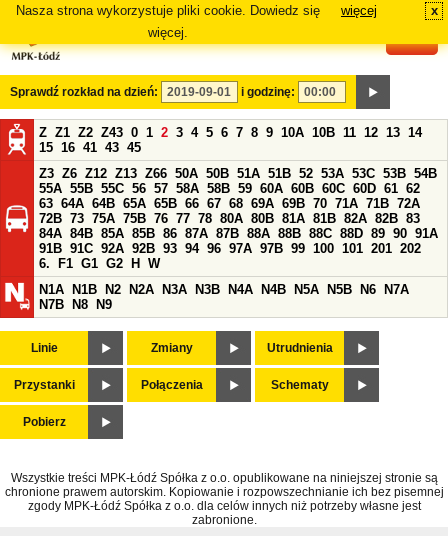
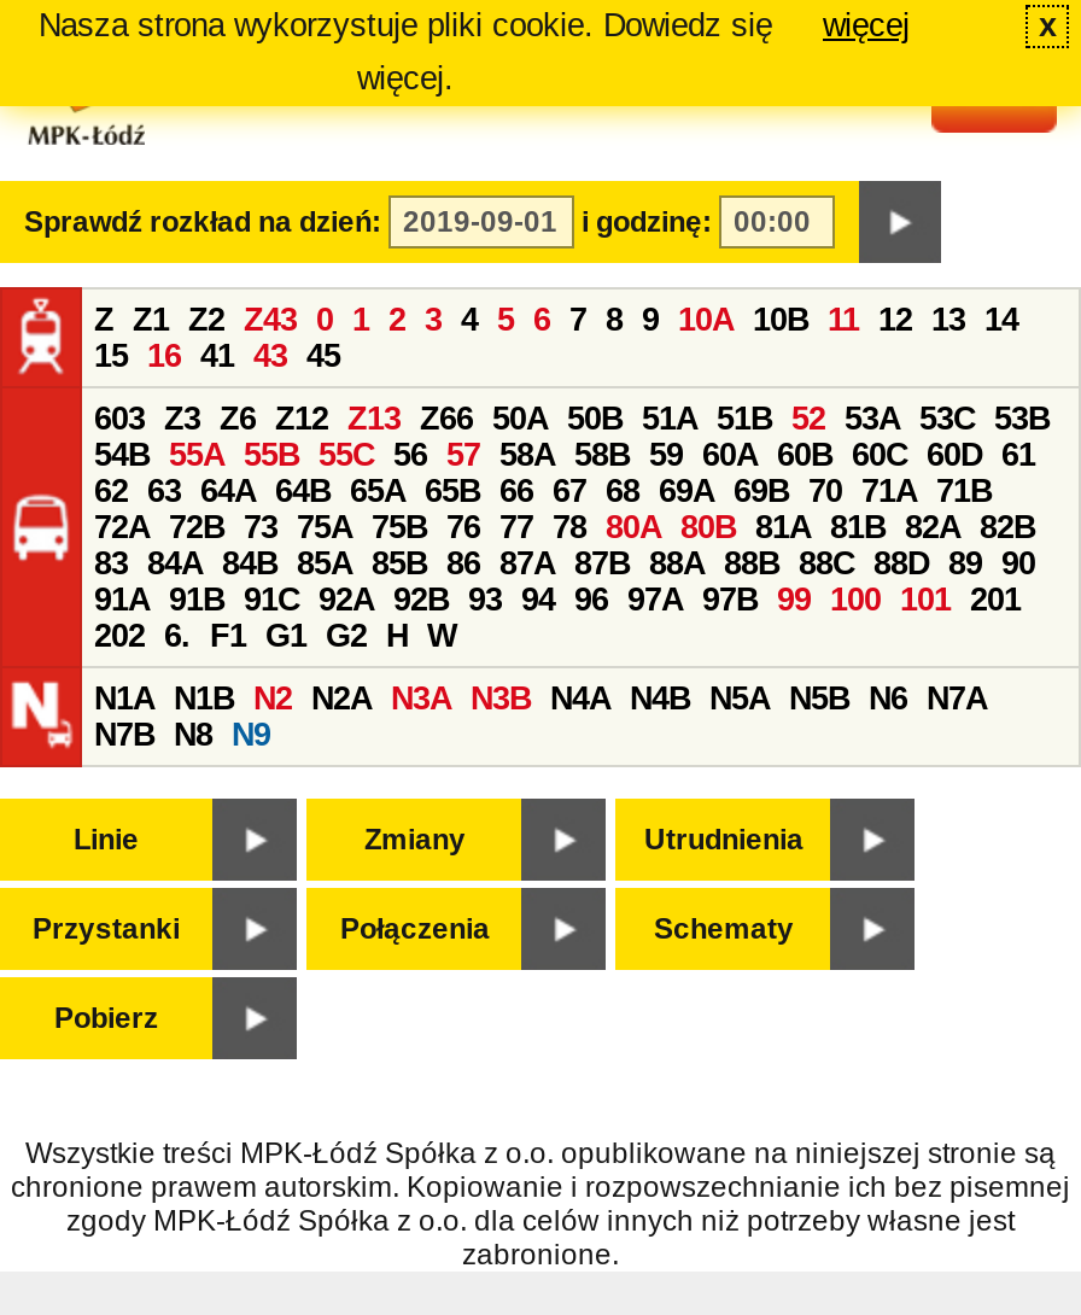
[39,166,438,271] Z3 Z6 Z12 Z13 Z66 50A 50B 51A 51B 52 53A 53C 53B 54B | 55A 55B 55C 56 57 58A 58B 59 60A 60B 60C 60D 61 62 | 63 64A 64B 65A 65B 66 67 68 69A 69B 70 71A 71B 72A | 72B 73 75A 75B 76 77 78 80A 80B 81A 81B 82A 82B 83 | 84A 84B 85A 85B 86 87A 87B 88A 88B 88C 88D 89 90 91A | 91B 91C 92A 92B 93 94 96 97A 97B 99 100 101 201 202 | 6. F1 G1 G2 H W -> [94,401,1050,654] 603 Z3 Z6 Z12 Z13 Z66 50A 50B 51A 51B 52 53A 53C 53B | 54B 55A 55B 55C 56 57 58A 58B 59 60A 60B 60C 60D 61 | 62 63 64A 64B 65A 65B 66 67 68 69A 69B 70 71A 71B | 72A 72B 73 75A 75B 76 77 78 80A 80B 81A 81B 82A 82B | 83 84A 84B 85A 85B 86 87A 87B 88A 88B 88C 88D 89 90 | 91A 91B 91C 92A 92B 93 94 96 97A 97B 99 100 101 201 | 202 6. F1 G1 G2 H W

